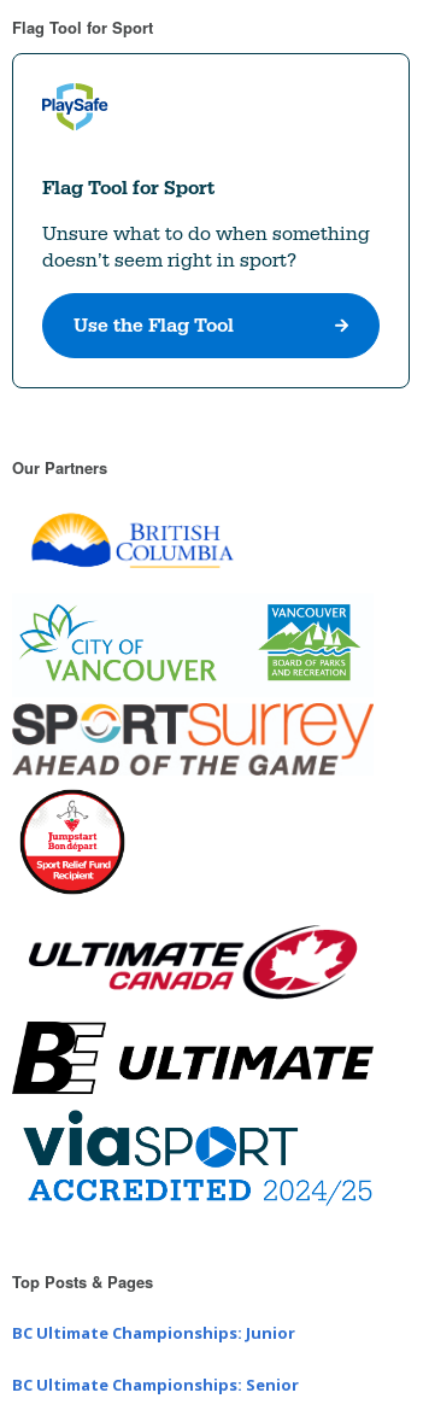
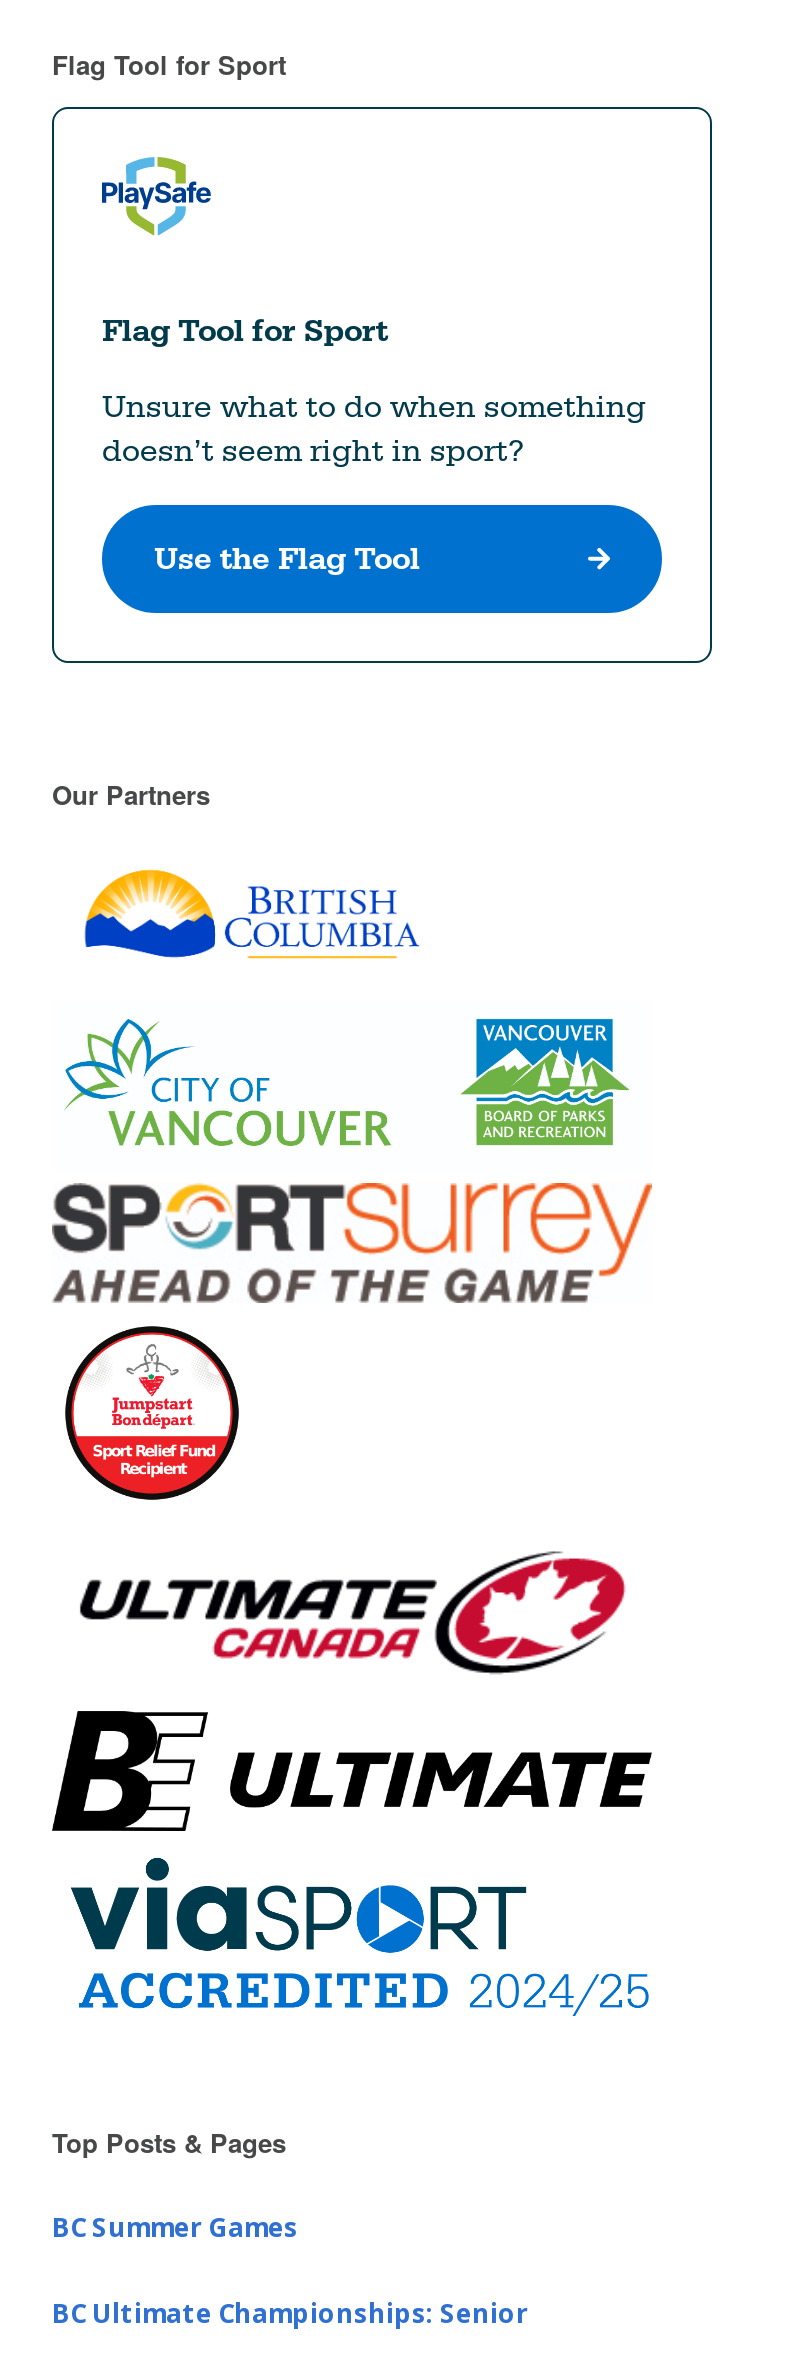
[12,1322,295,1344] BC Ultimate Championships: Junior -> [52,2209,298,2245] BC Summer Games

